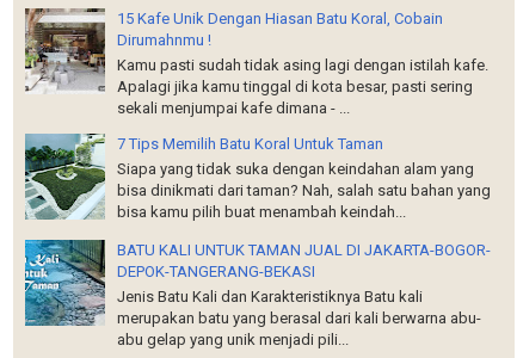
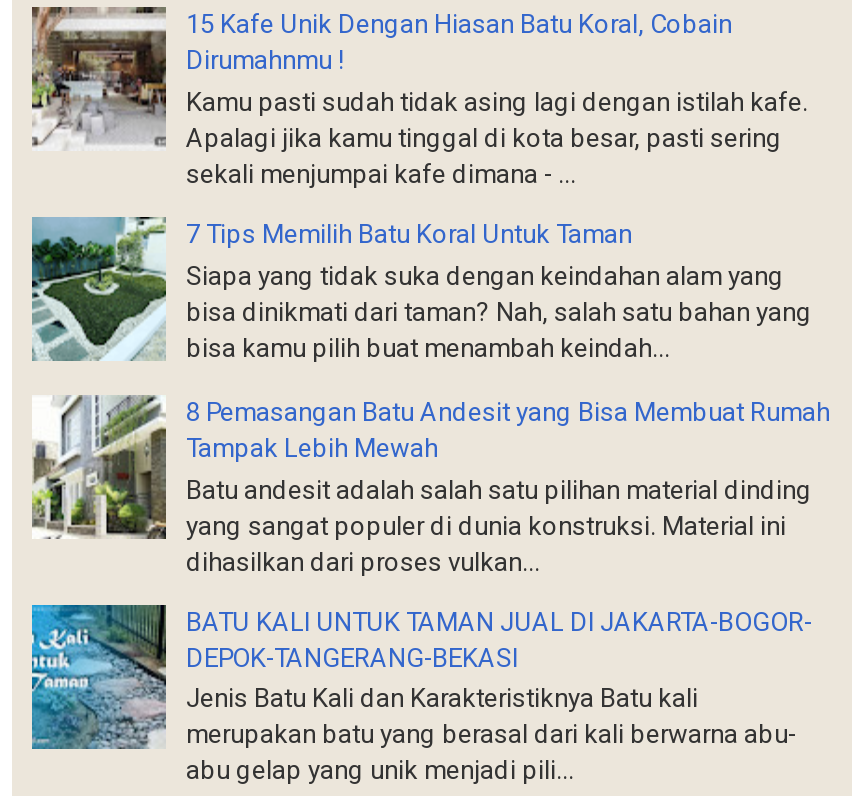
none -> [32,395,830,576] [image] | 8 Pemasangan Batu Andesit yang Bisa Membuat Rumah | Tampak Lebih Mewah | Batu andesit adalah salah satu pilihan material dinding | yang sangat populer di dunia konstruksi. Material ini | dihasilkan dari proses vulkan...

